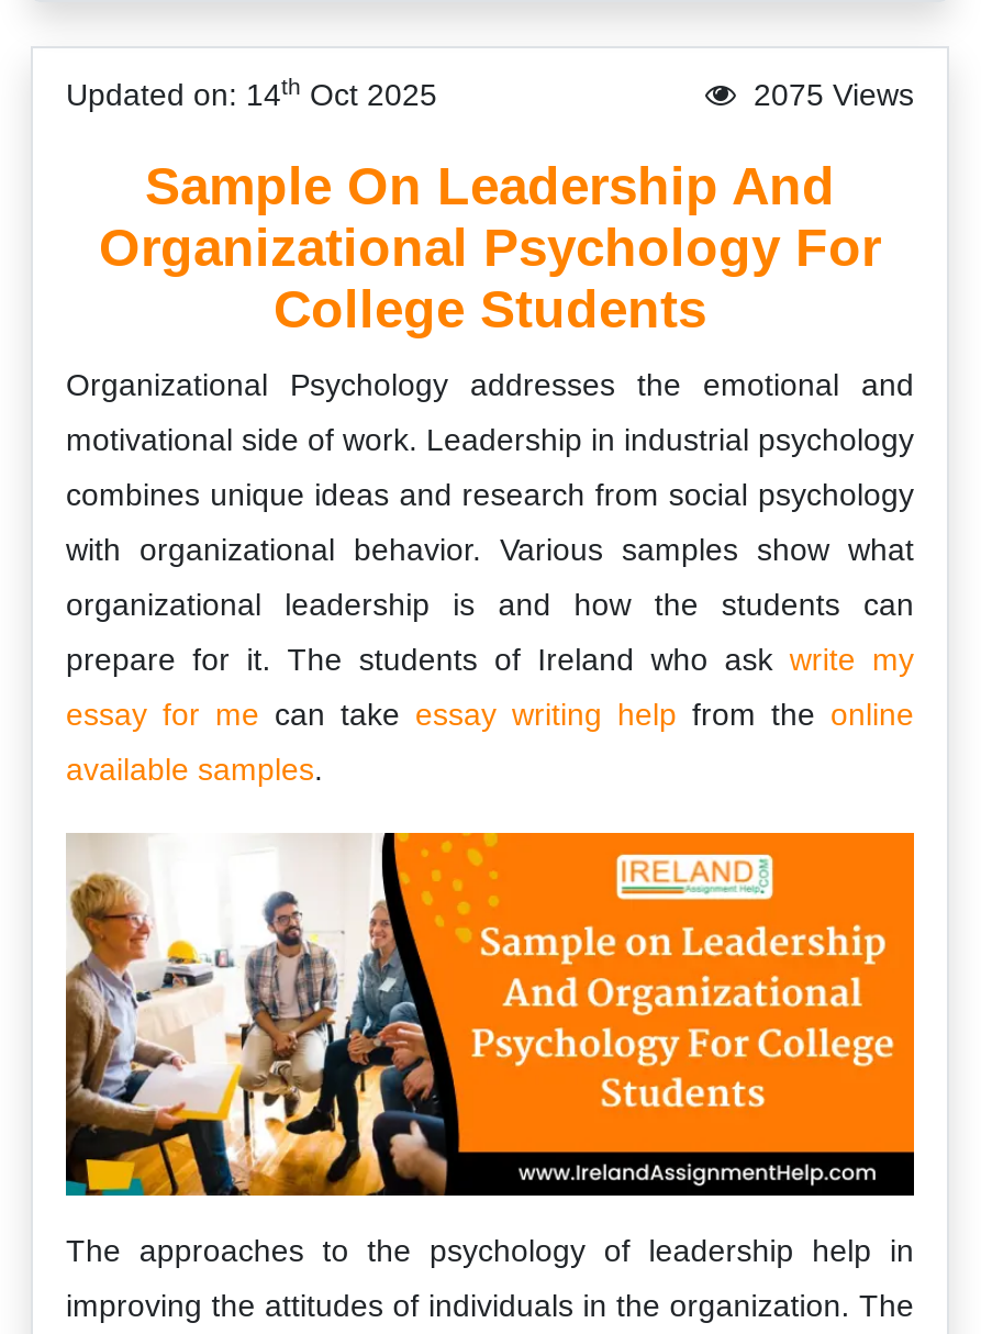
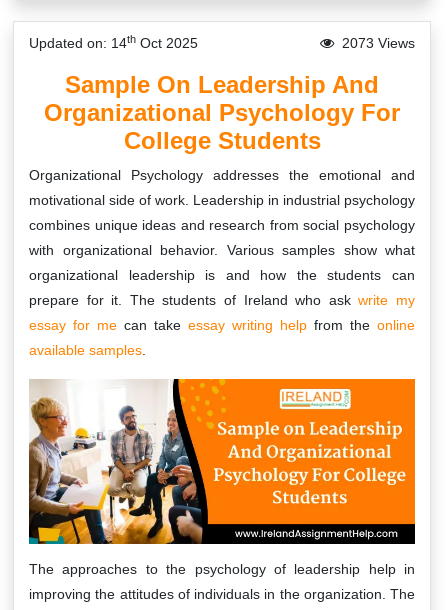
[754,77,914,112] 2075 Views -> [342,35,415,51] 2073 Views

